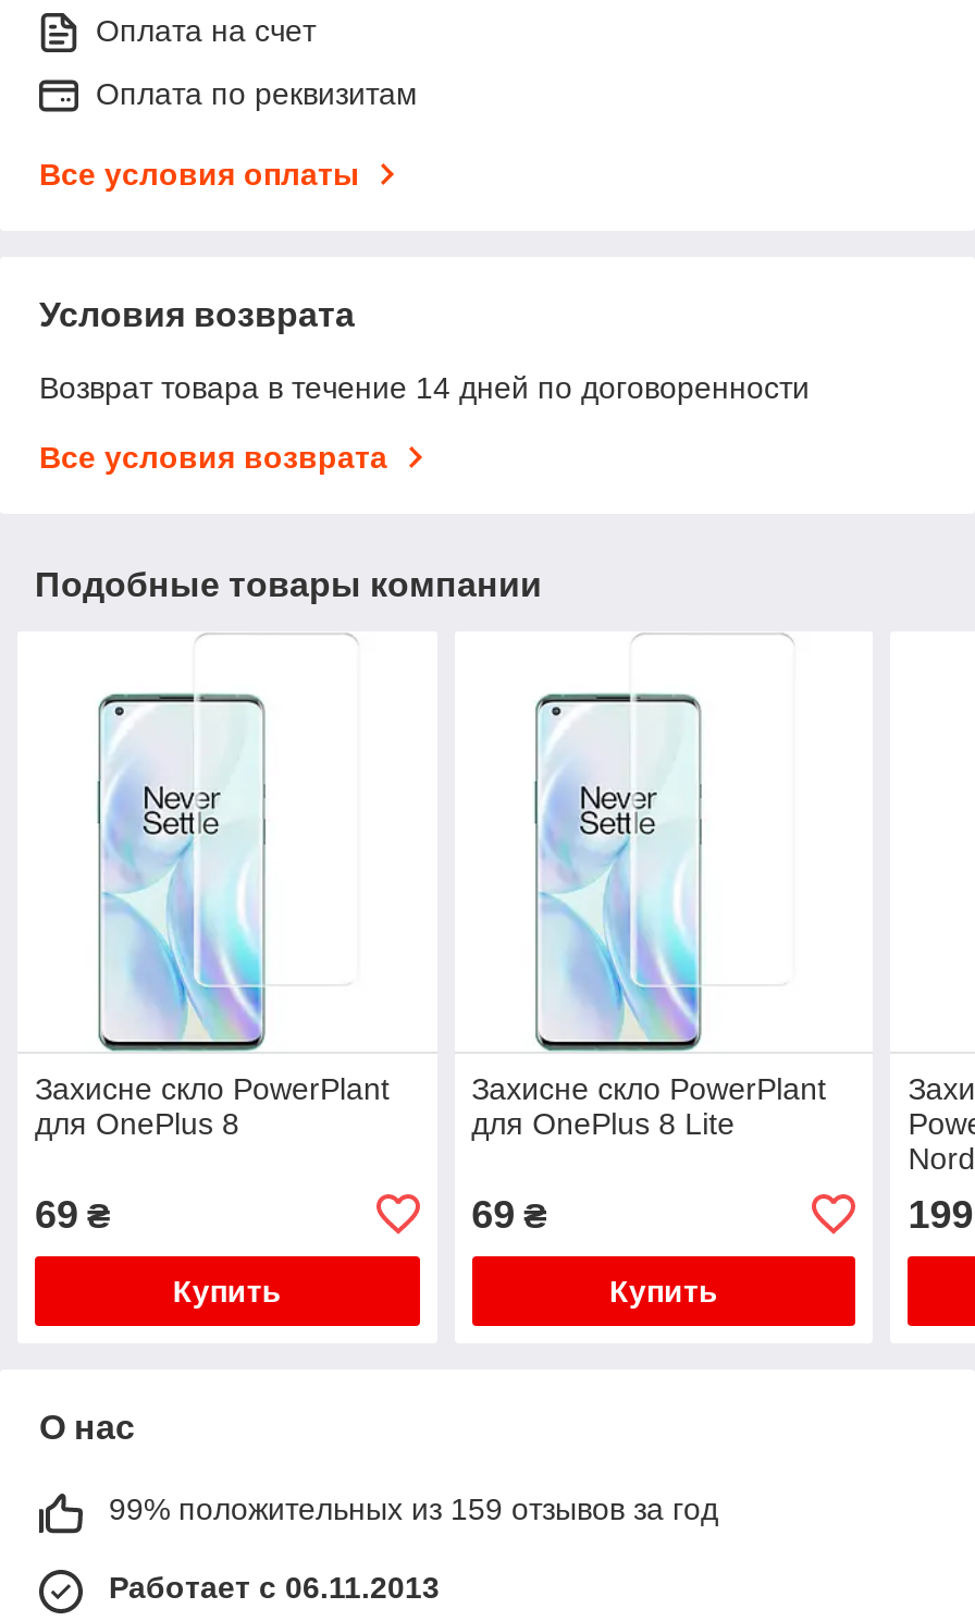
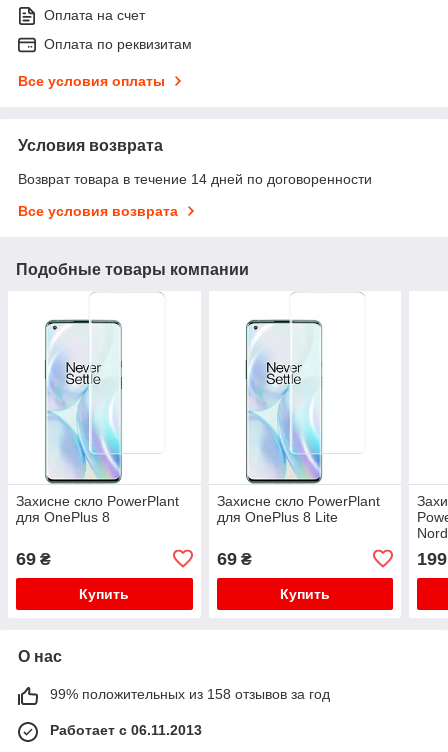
[109,1491,718,1526] 99% положительных из 159 отзывов за год -> [50,686,330,702] 99% положительных из 158 отзывов за год

